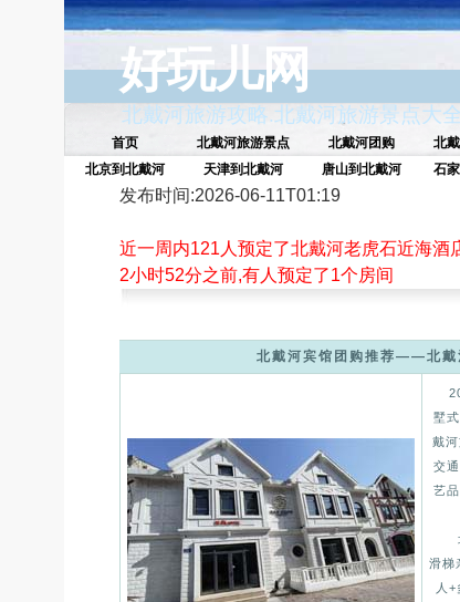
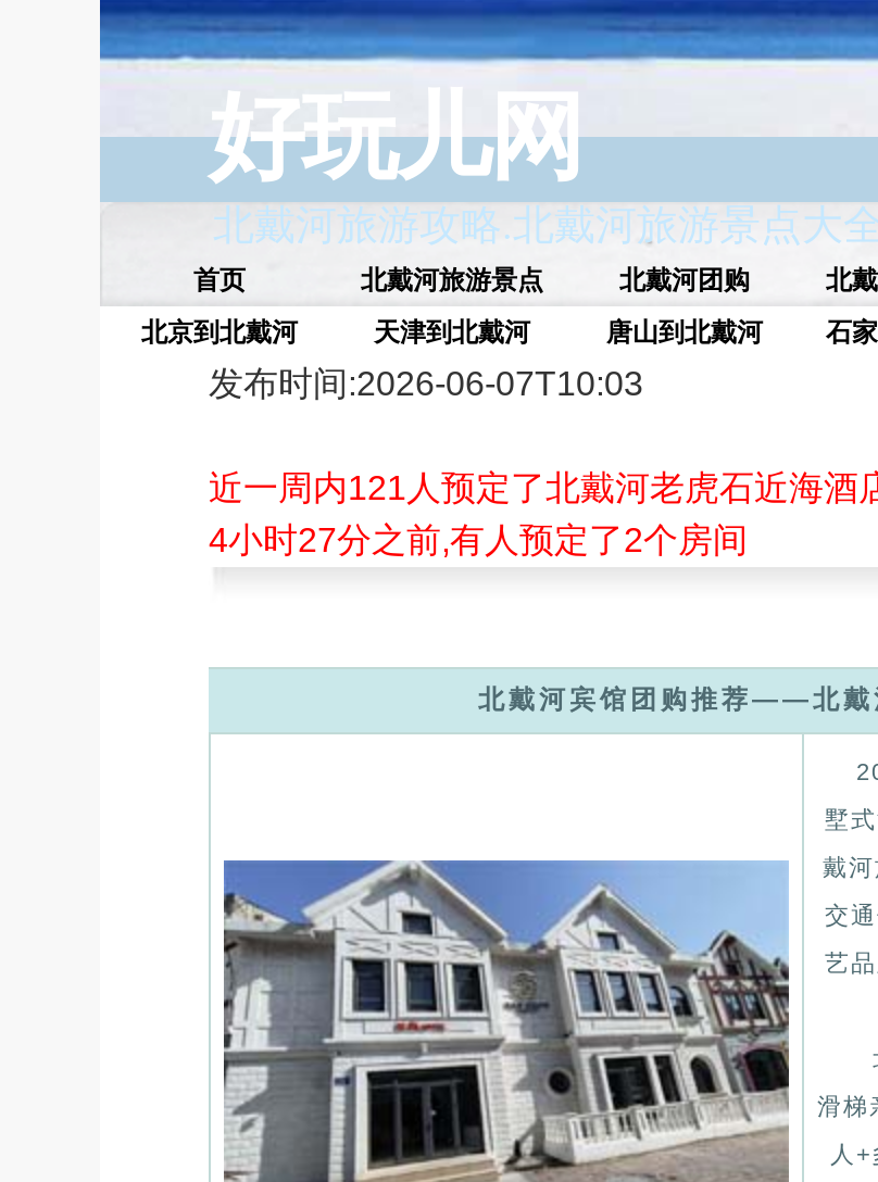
[119,186,341,205] 发布时间:2026-06-11T01:19 -> [209,365,643,402] 发布时间:2026-06-07T10:03
[119,266,394,284] 2小时52分之前,有人预定了1个房间 -> [209,521,748,558] 4小时27分之前,有人预定了2个房间

